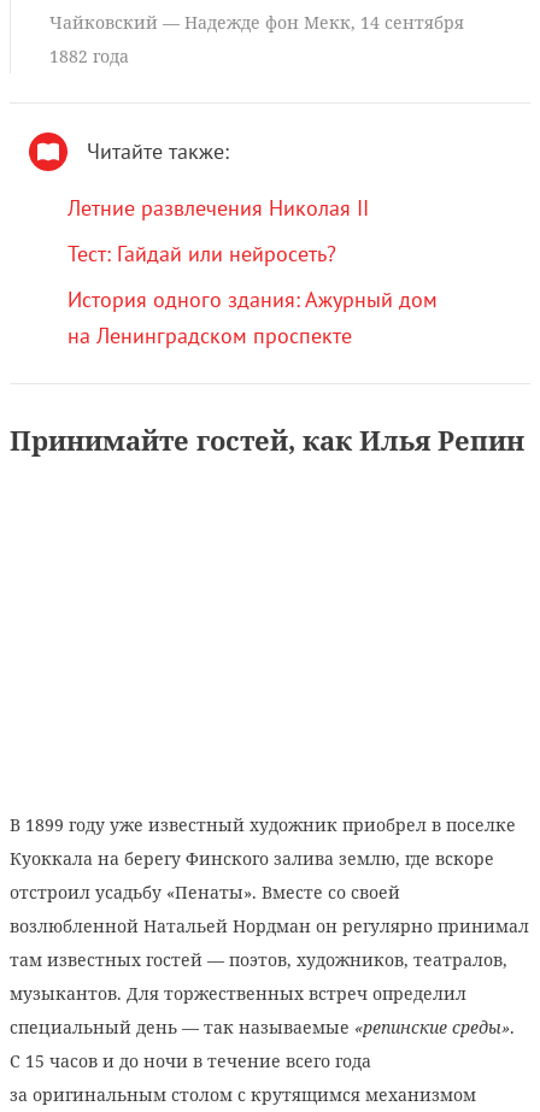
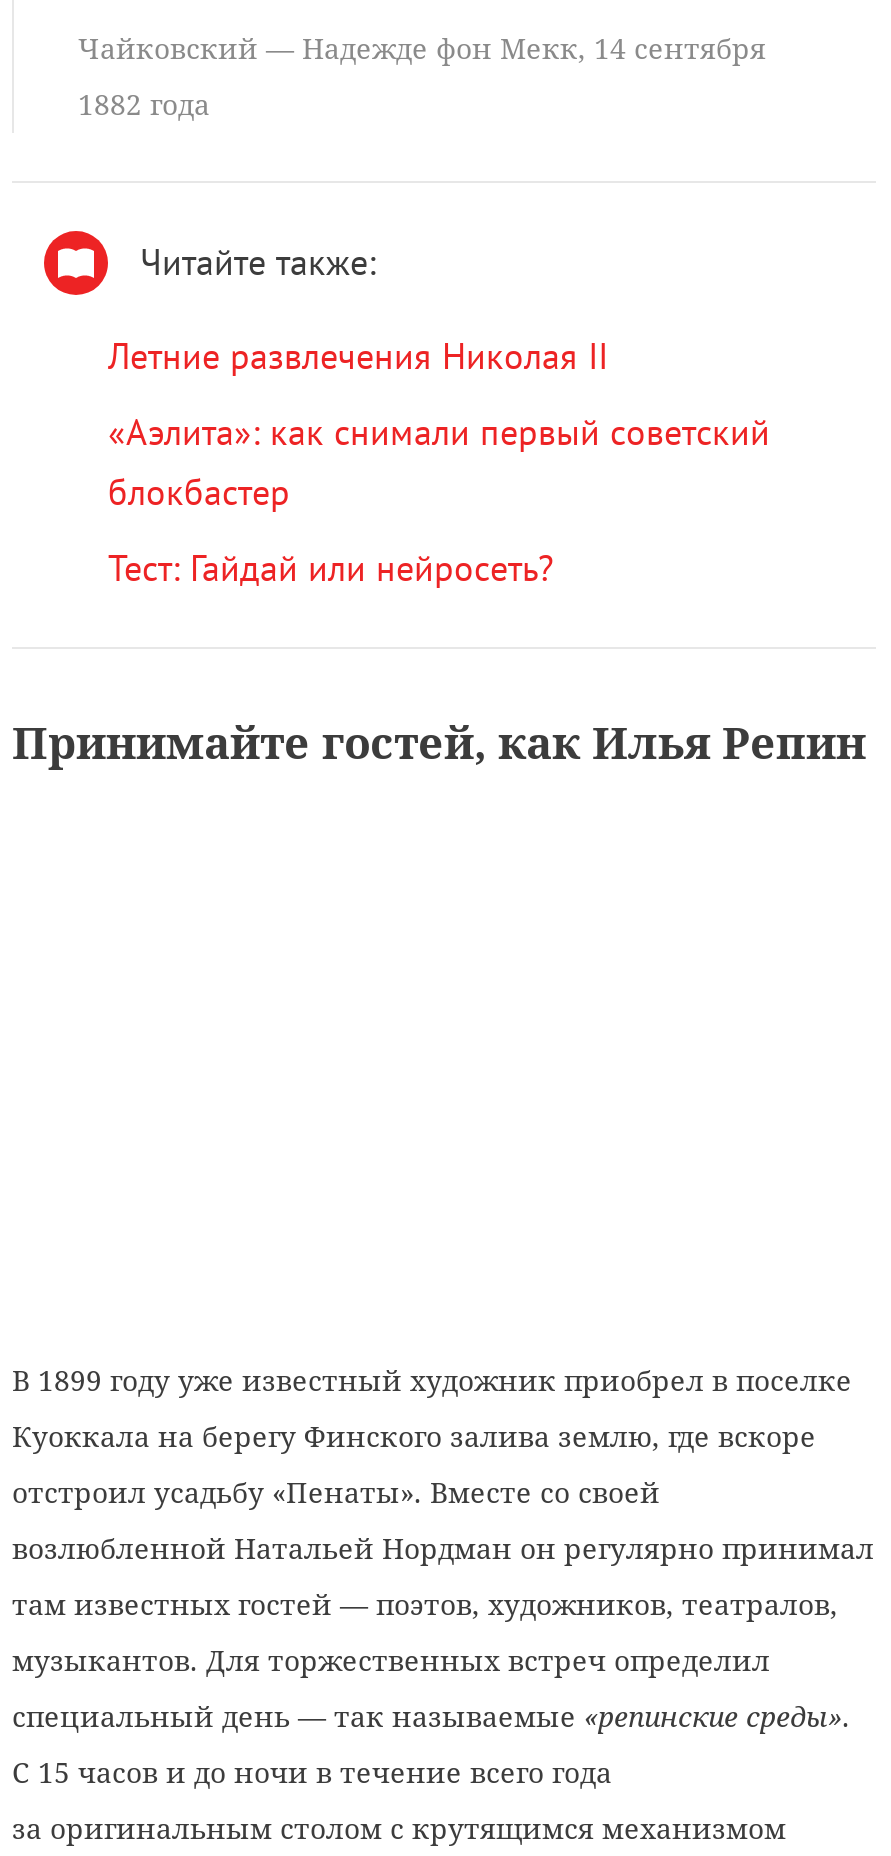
none -> [108,409,770,515] «Аэлита»: как снимали первый советский | блокбастер
moved [67,240,336,267] -> [108,545,554,591]: Тест: Гайдай или нейросеть?
[67,286,438,349] История одного здания: Ажурный дом | на Ленинградском проспекте -> none

